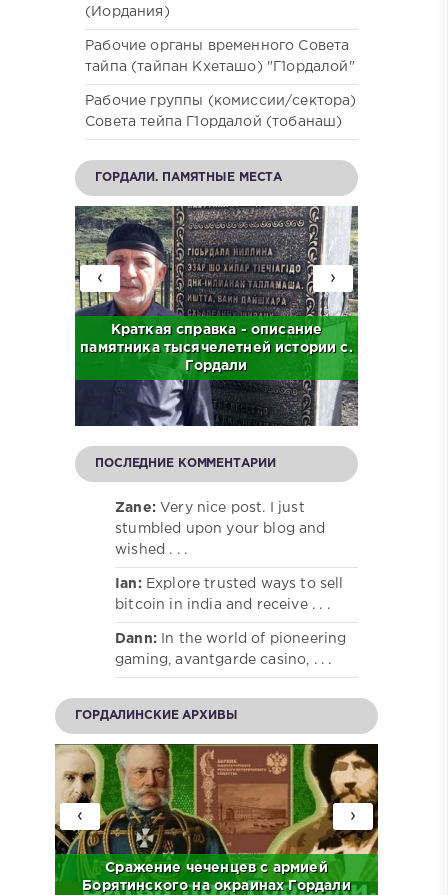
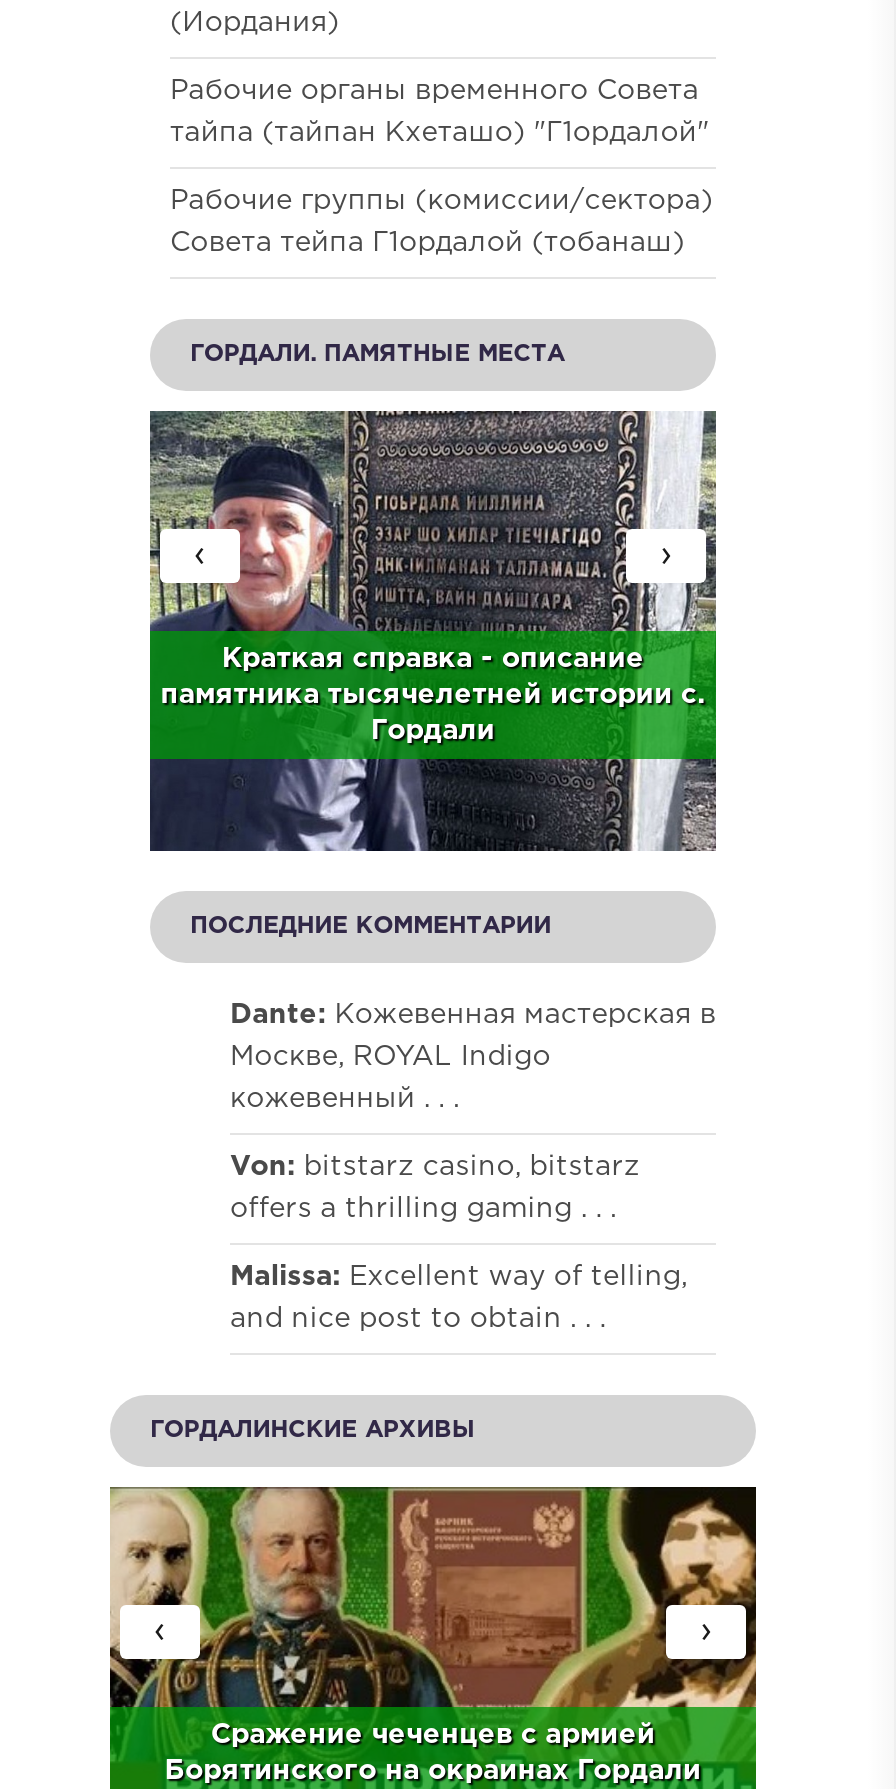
[115,502,305,514] Zane: Very nice post. I just -> [230,1003,716,1027] Dante: Кожевенная мастерская в
[115,523,325,535] stumbled upon your blog and -> [230,1045,551,1069] Москве, ROYAL Indigo
[115,544,187,556] wished . . . -> [230,1087,459,1111] кожевенный . . .
[115,578,344,590] Ian: Explore trusted ways to sell -> [230,1155,640,1179] Von: bitstarz casino, bitstarz
[115,599,330,611] bitcoin in india and receive . . . -> [230,1197,616,1221] offers a thrilling gaming . . .
[115,633,346,645] Dann: In the world of pioneering -> [230,1265,687,1289] Malissa: Excellent way of telling,
[115,654,331,666] gaming, avantgarde casino, . . . -> [230,1307,606,1331] and nice post to obtain . . .

